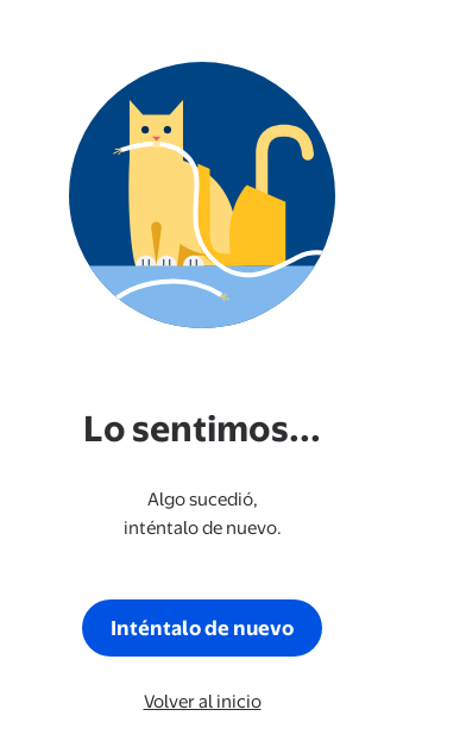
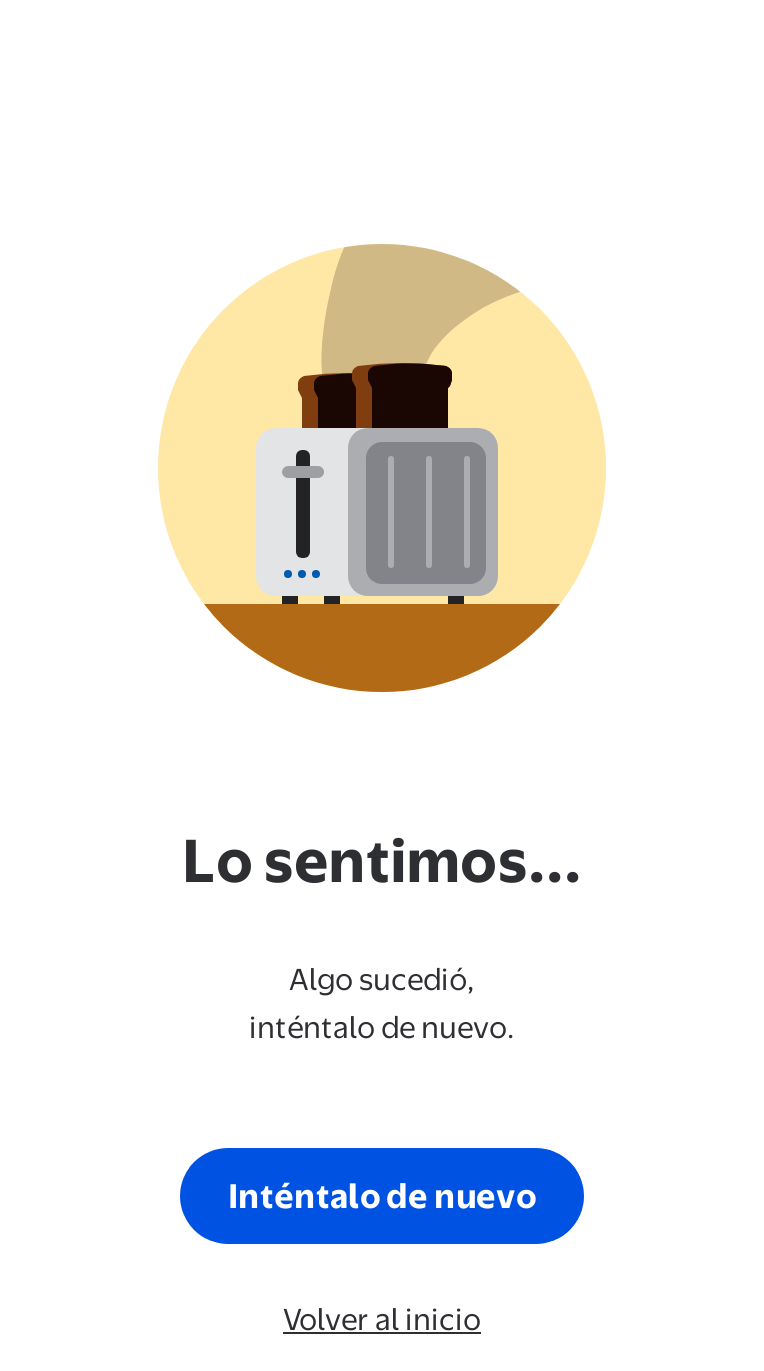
[68,61,336,329] [image] -> [158,244,606,694] [image]

